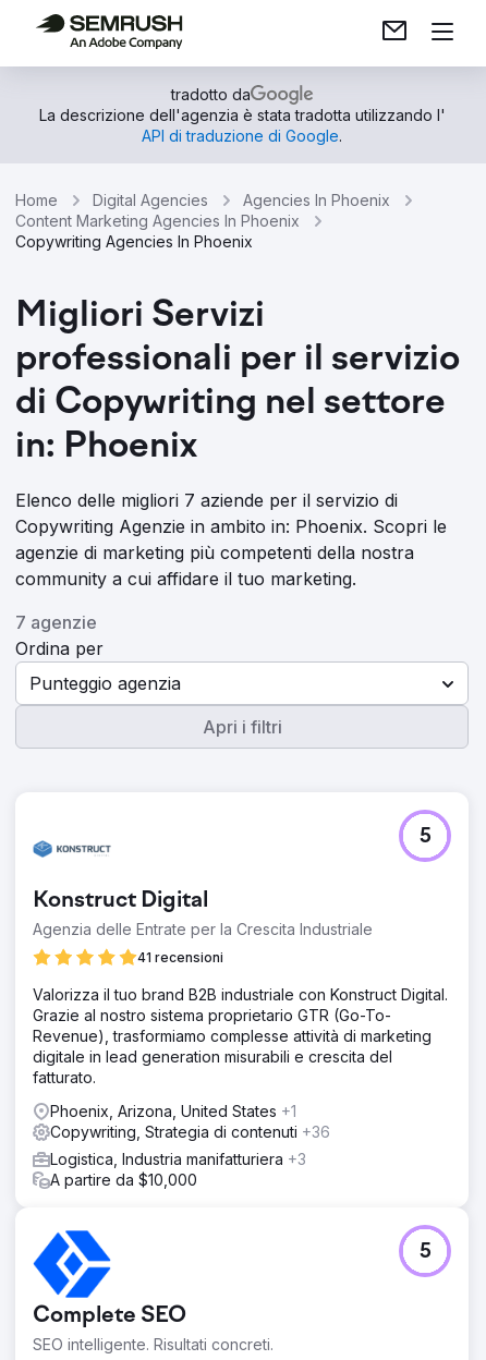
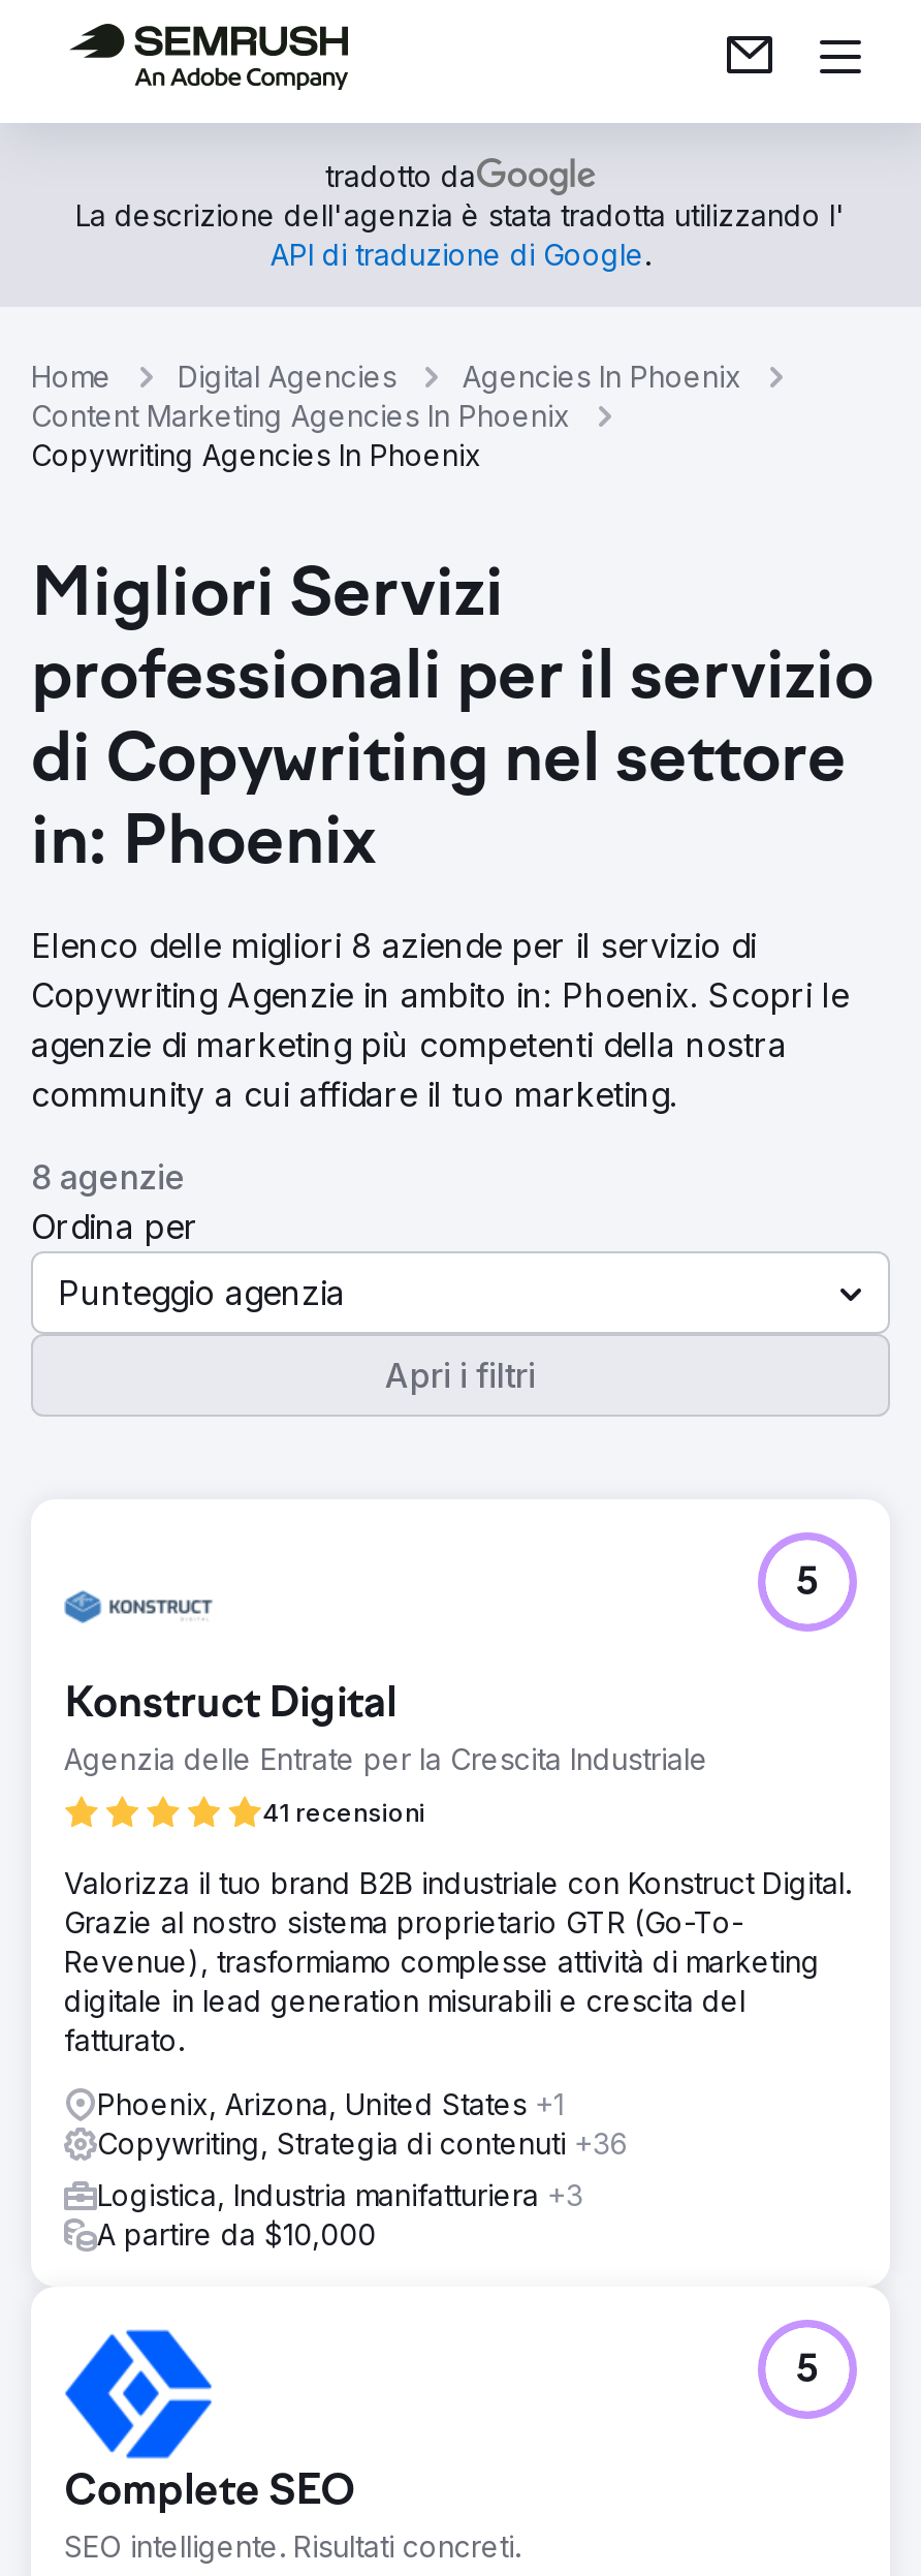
[15,489,398,511] Elenco delle migliori 7 aziende per il servizio di -> [31,925,756,966] Elenco delle migliori 8 aziende per il servizio di
[15,611,97,633] 7 agenzie -> [31,1156,186,1198] 8 agenzie

